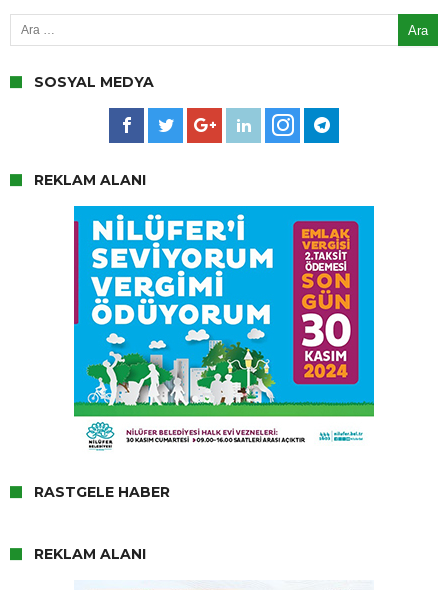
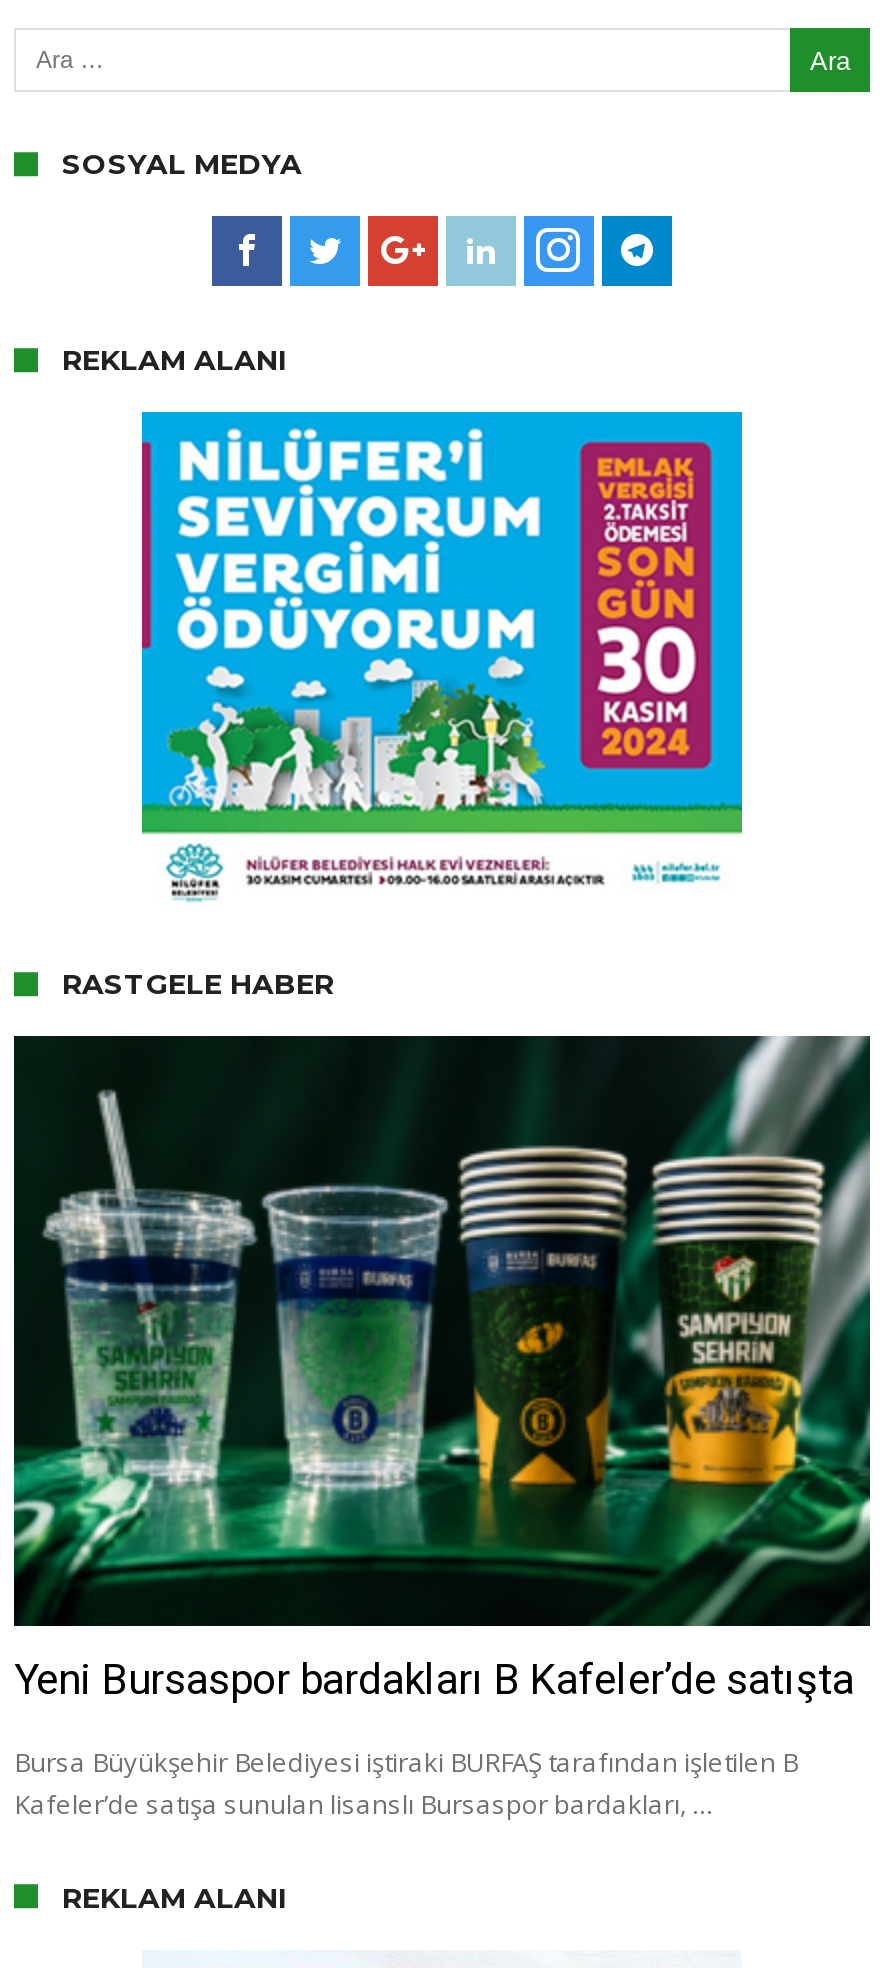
none -> [12,1034,872,1821] [image] | Yeni Bursaspor bardakları B Kafeler’de satışta | Bursa Büyükşehir Belediyesi iştiraki BURFAŞ tarafından işletilen B | Kafeler’de satışa sunulan lisanslı Bursaspor bardakları, …

